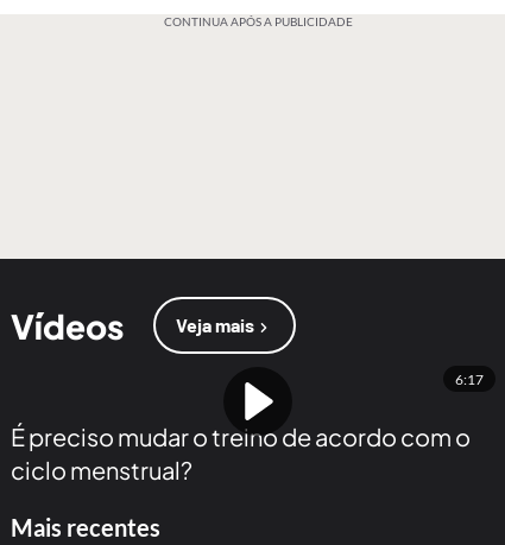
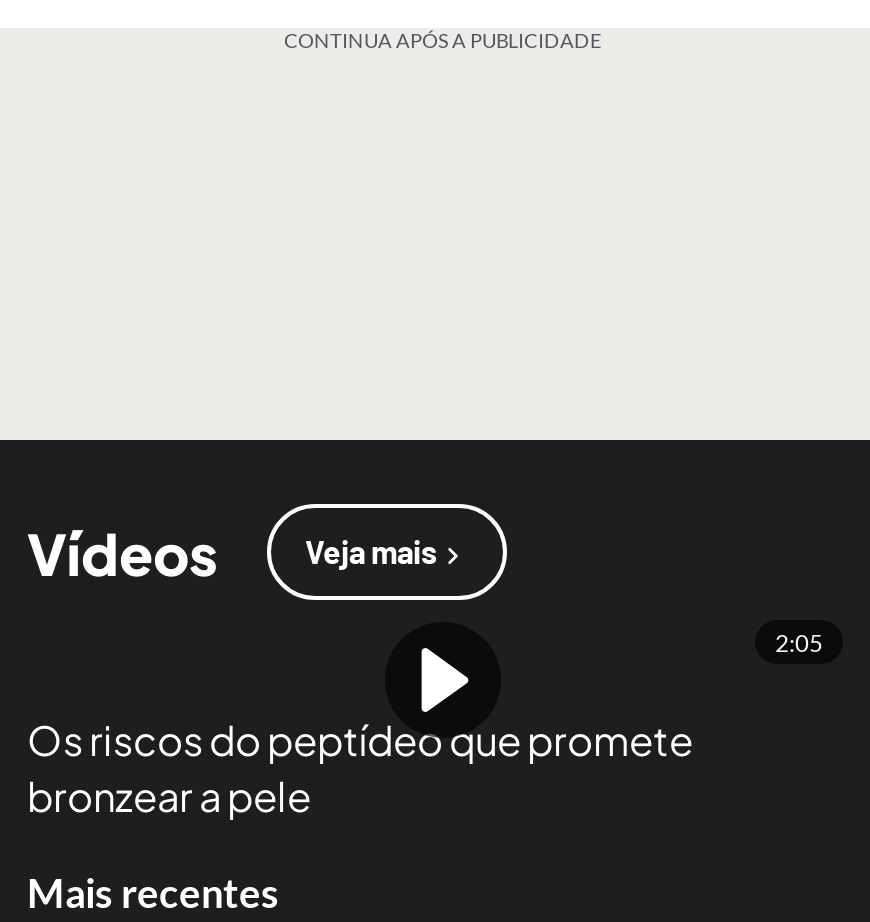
[455,370,484,388] 6:17 -> [775,628,823,658] 2:05
[11,422,471,484] É preciso mudar o treino de acordo com o | ciclo menstrual? -> [27,714,693,820] Os riscos do peptídeo que promete | bronzear a pele

